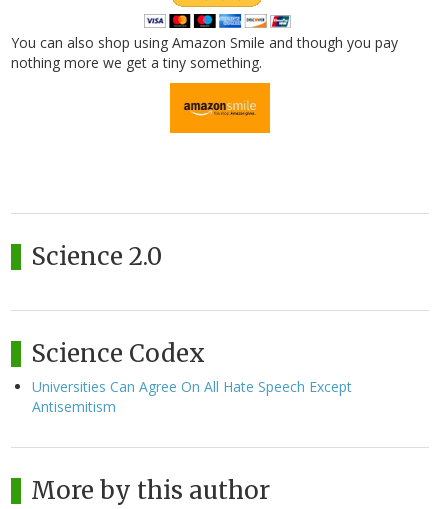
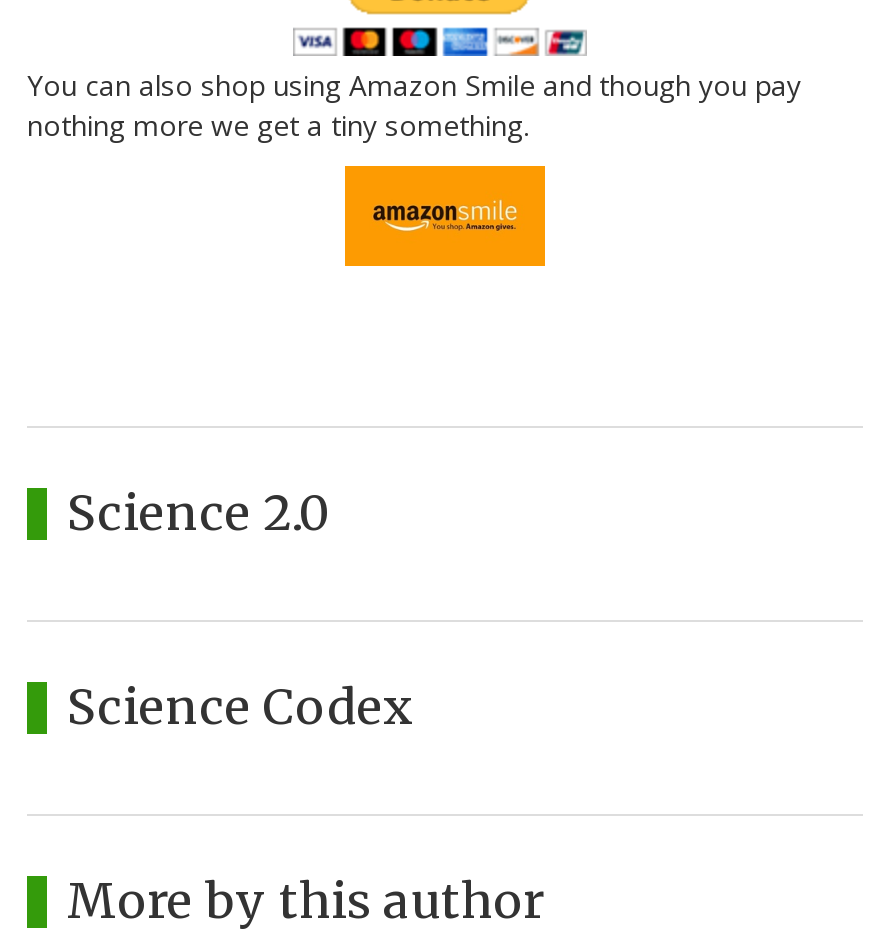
[32,377,352,416] Universities Can Agree On All Hate Speech Except | Antisemitism -> none

